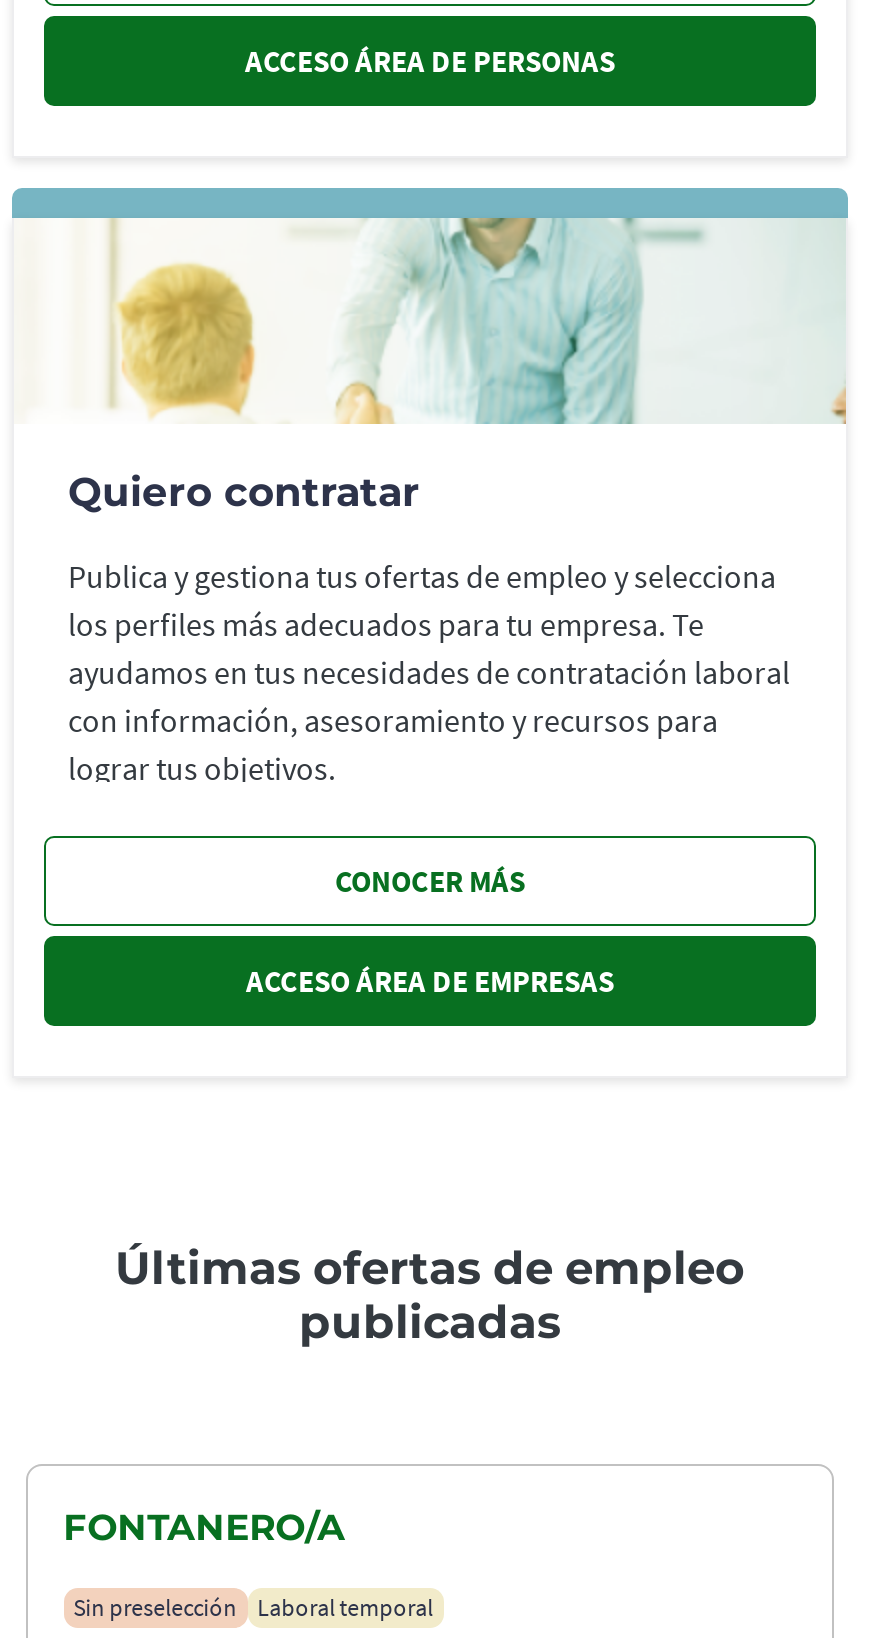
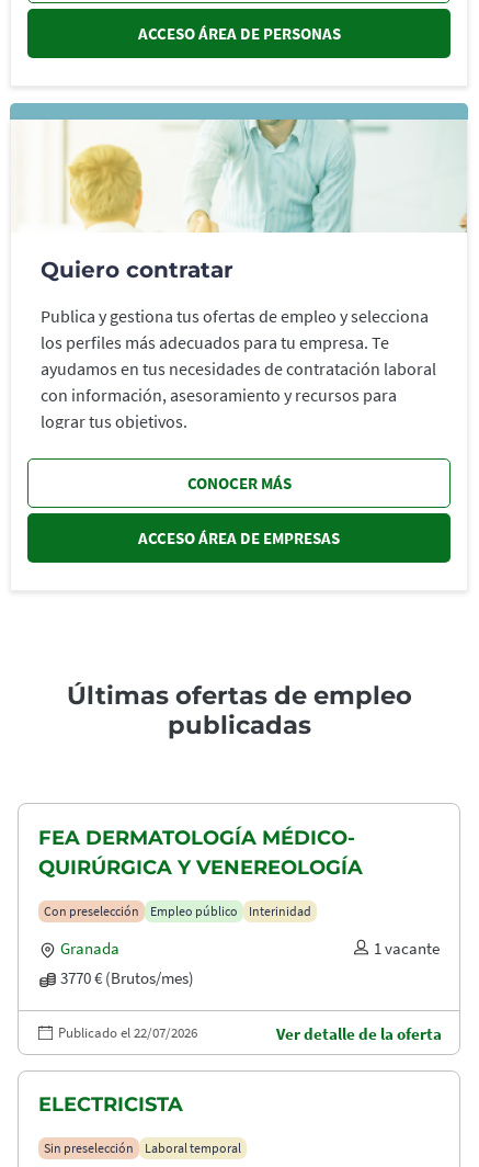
[63,1505,345,1549] FONTANERO/A -> [38,825,442,1117] FEA DERMATOLOGÍA MÉDICO- | QUIRÚRGICA Y VENEREOLOGÍA | Con preselección | Empleo público | Interinidad | Granada | 1 vacante | 3770 € (Brutos/mes) | Publicado el 22/07/2026 | Ver detalle de la oferta | ELECTRICISTA

